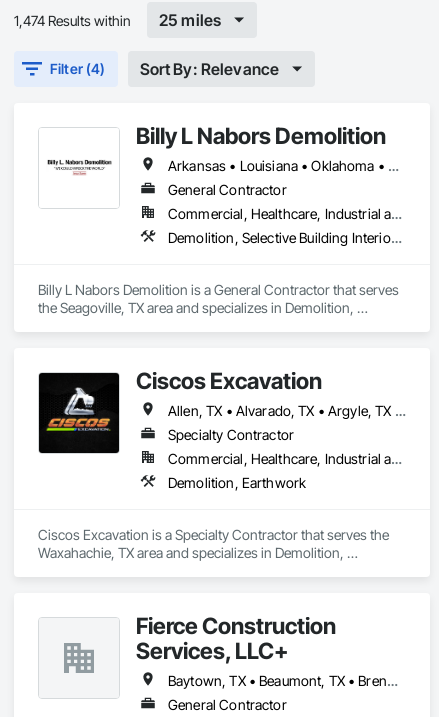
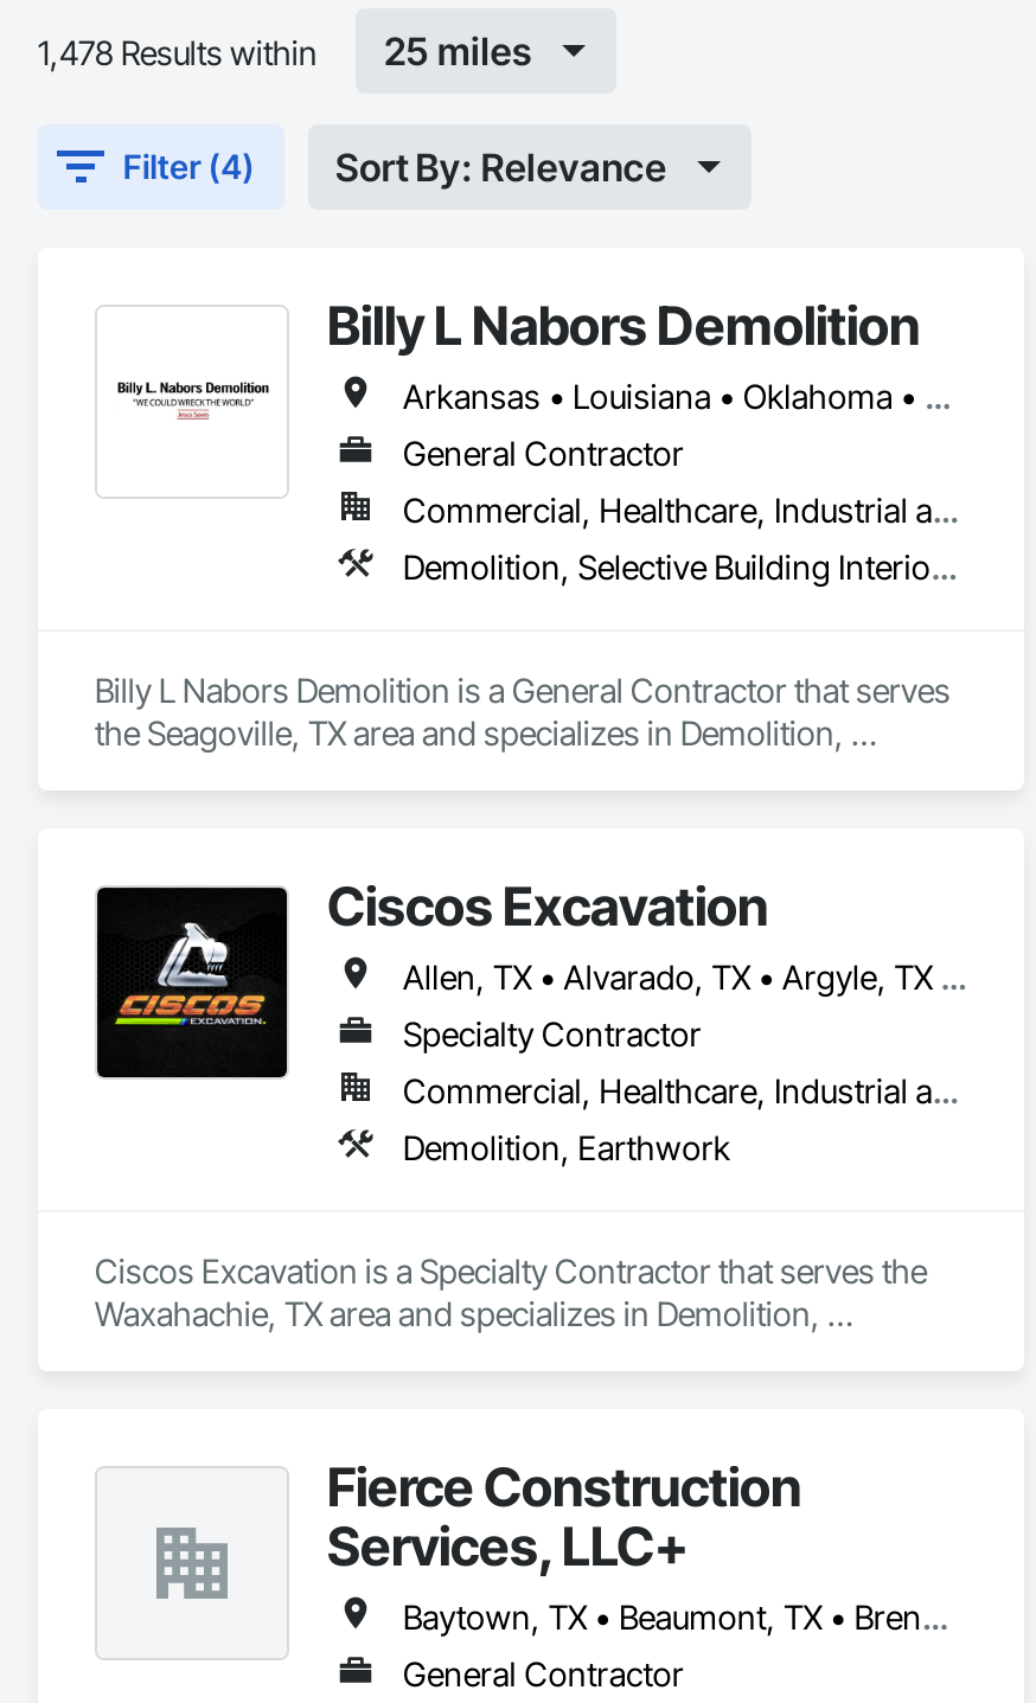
[14,11,131,28] 1,474 Results within -> [38,31,318,71] 1,478 Results within

